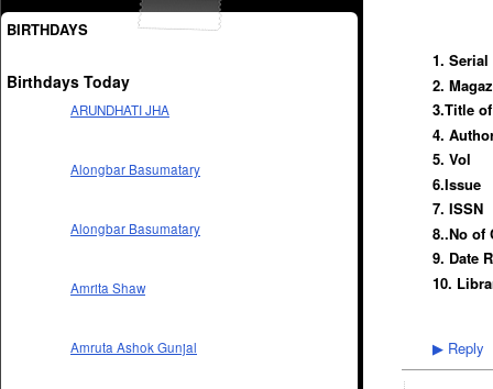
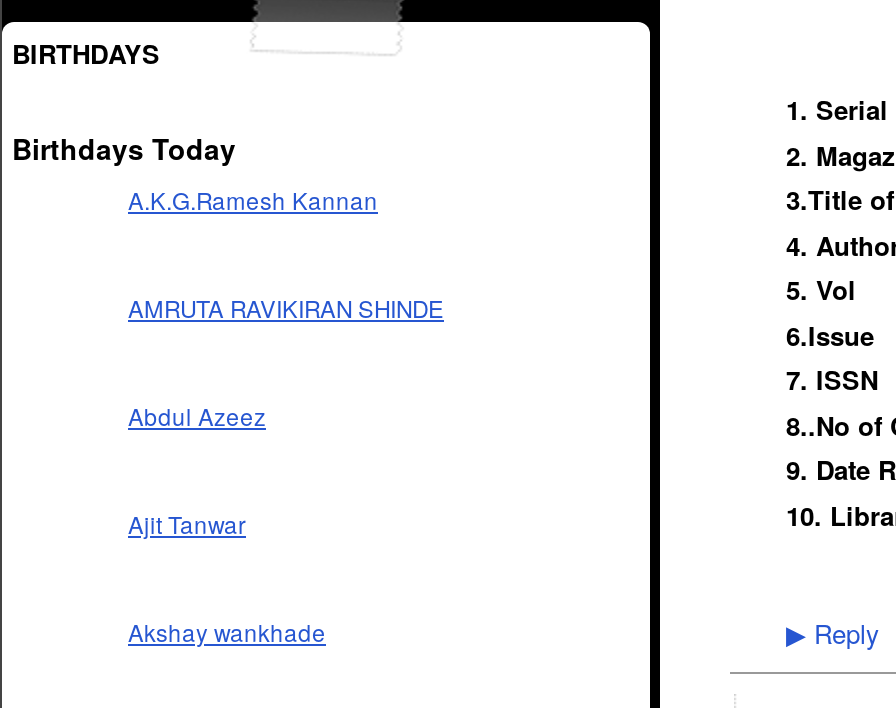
[70,101,169,119] ARUNDHATI JHA -> [128,184,378,216] A.K.G.Ramesh Kannan
[70,161,200,178] Alongbar Basumatary -> [128,292,444,324] AMRUTA RAVIKIRAN SHINDE
[70,220,200,237] Alongbar Basumatary -> [128,400,266,432] Abdul Azeez
[70,279,145,297] Amrita Shaw -> [128,508,246,540] Ajit Tanwar
[70,339,197,356] Amruta Ashok Gunjal -> [128,616,326,648] Akshay wankhade

